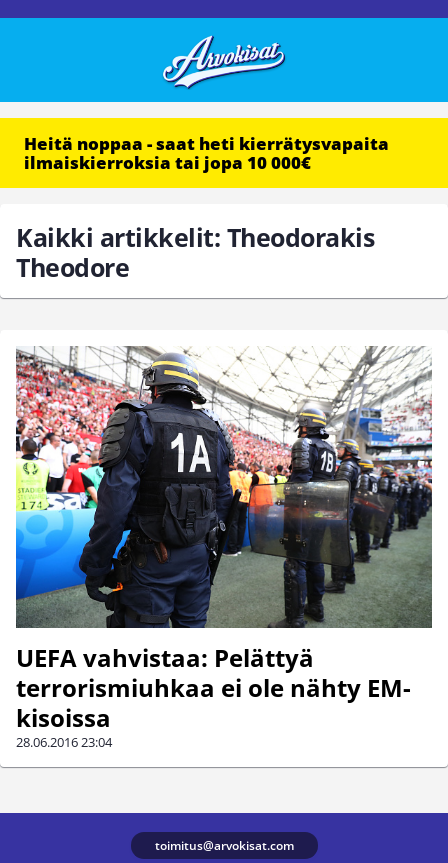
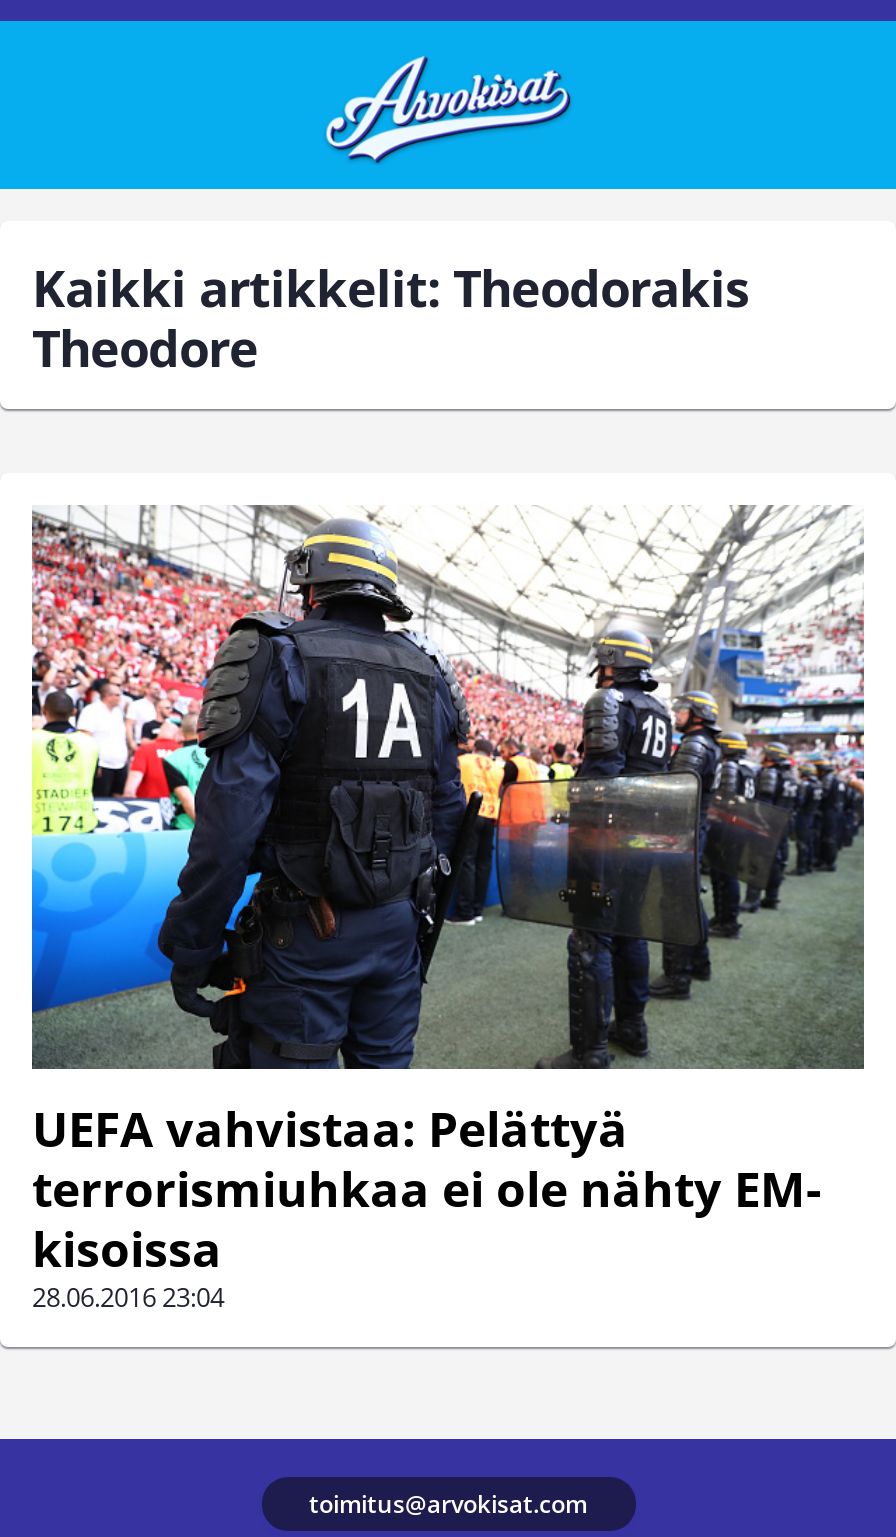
[24,132,389,174] Heitä noppaa - saat heti kierrätysvapaita | ilmaiskierroksia tai jopa 10 000€ -> none

